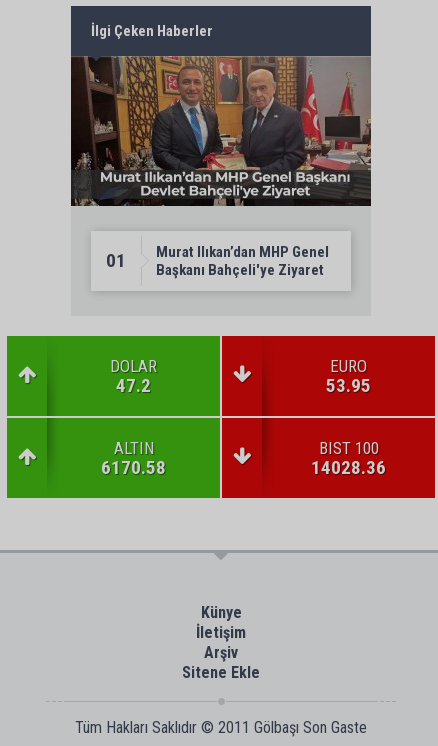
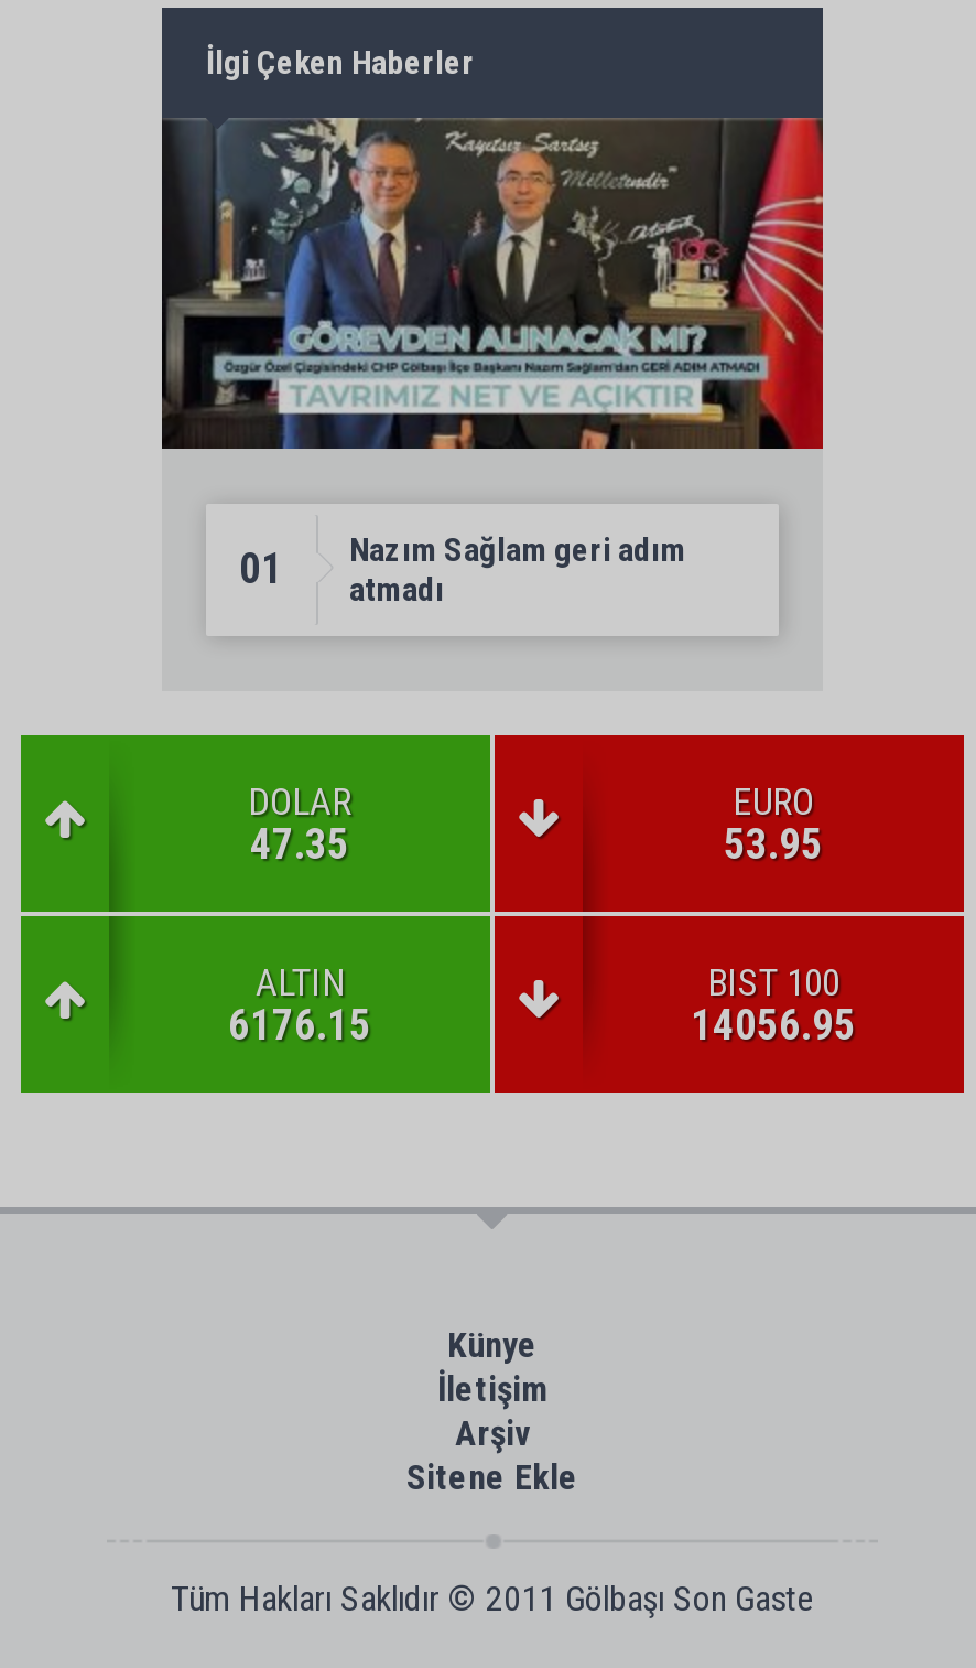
[72,56,372,279] [image] | Murat Ilıkan’dan MHP Genel | Başkanı Bahçeli'ye Ziyaret -> [164,118,825,609] [image] | Nazım Sağlam geri adım | atmadı
[116,374,151,397] 47.2 -> [250,818,349,869] 47.35
[101,456,166,479] 6170.58 -> [228,999,371,1050] 6176.15
[311,456,386,479] 14028.36 -> [691,999,856,1050] 14056.95

